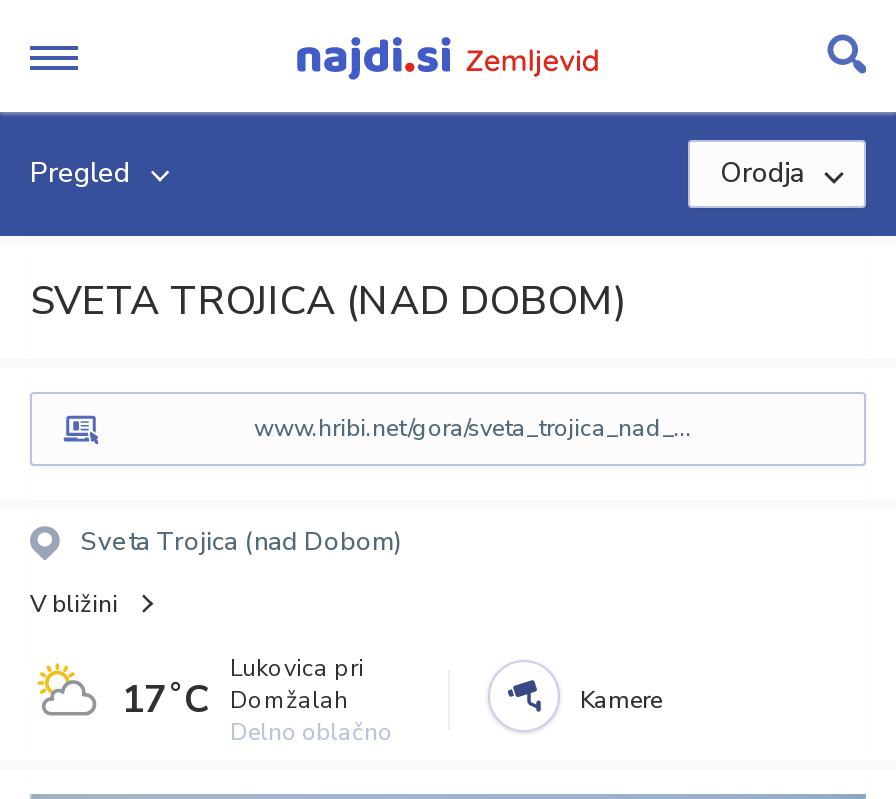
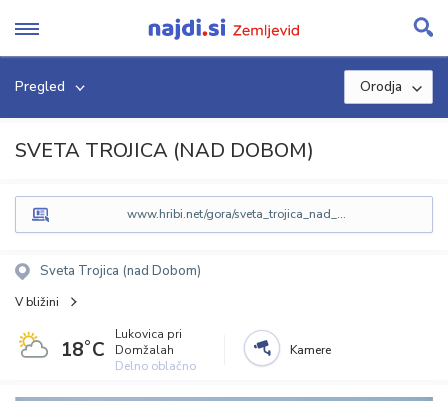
[122,673,348,725] 17˚C Domžalah -> [61,336,174,362] 18˚C Domžalah

